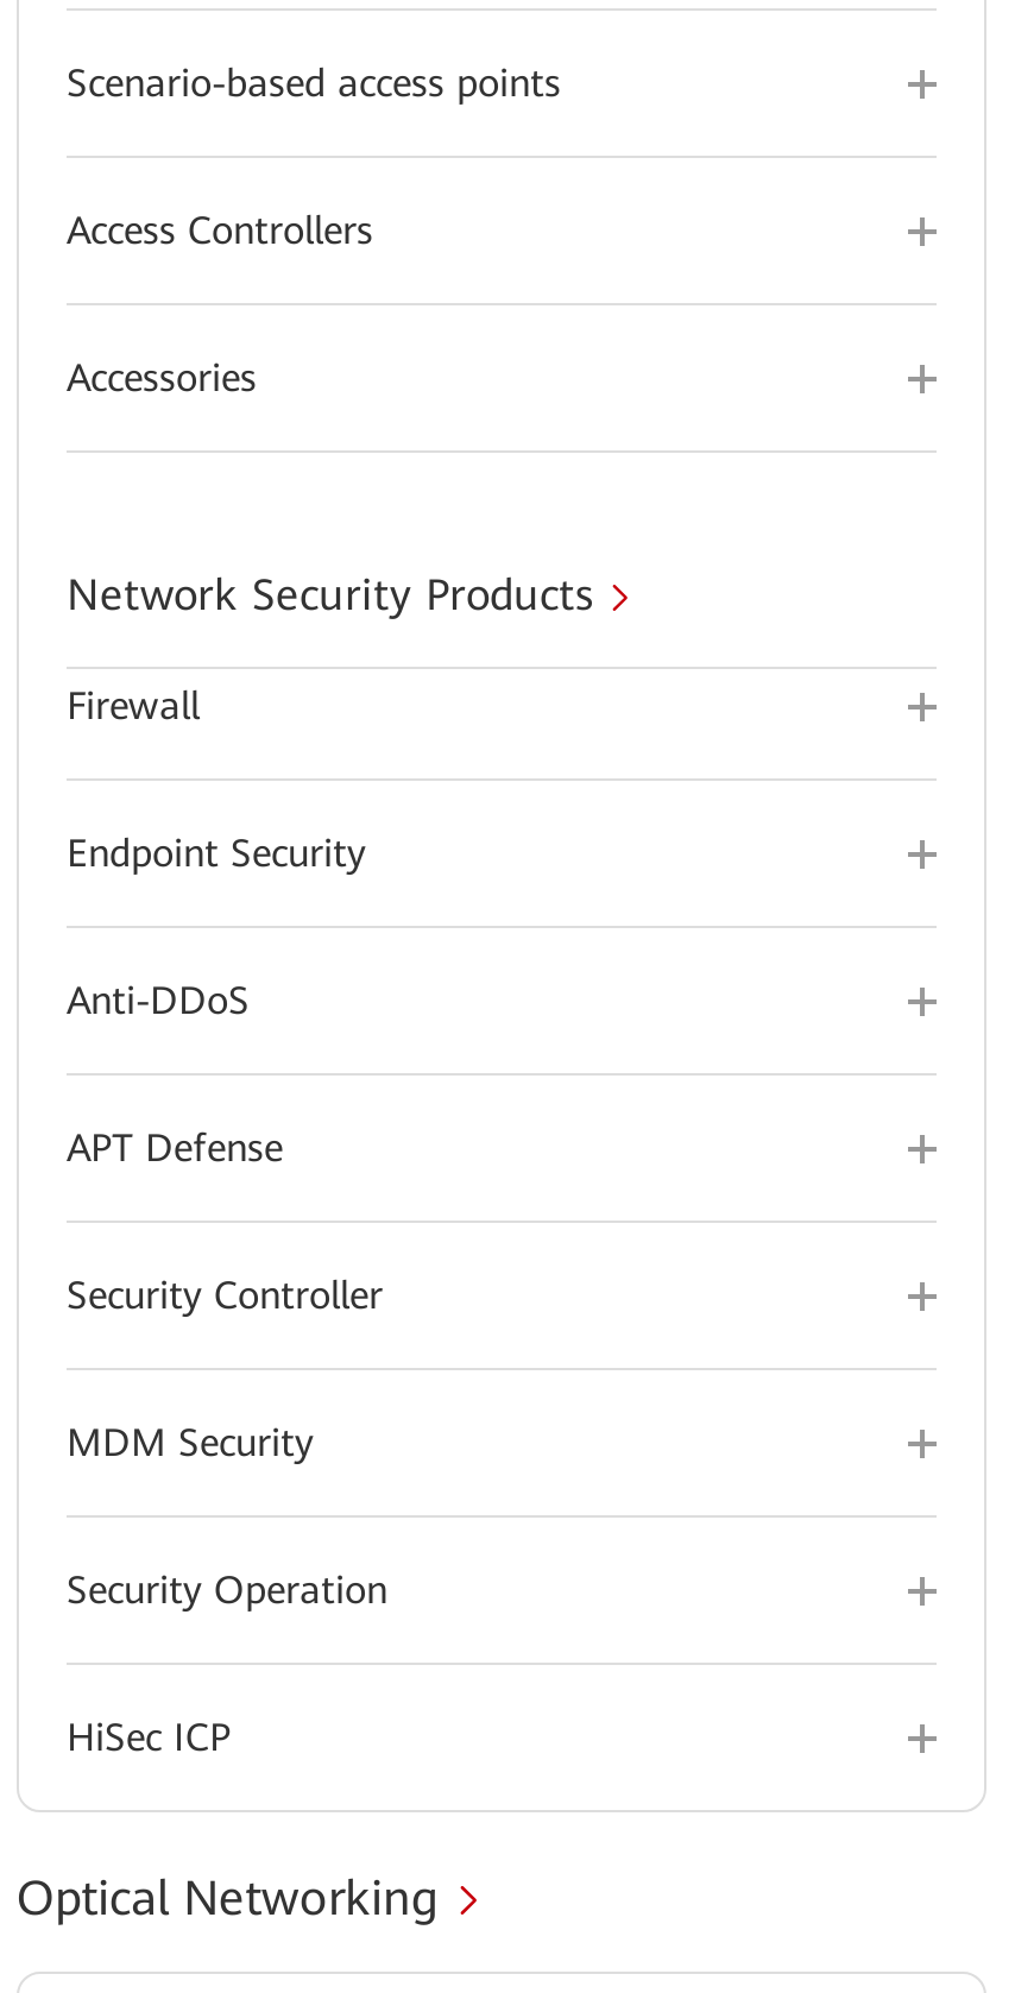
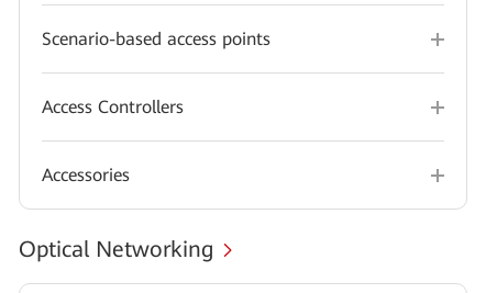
[67,569,594,1760] Network Security Products | Firewall | Endpoint Security | Anti-DDoS | APT Defense | Security Controller | MDM Security | Security Operation | HiSec ICP -> none

